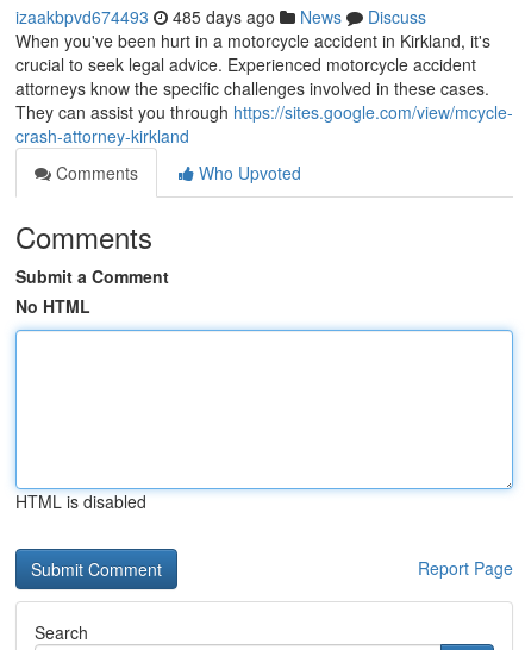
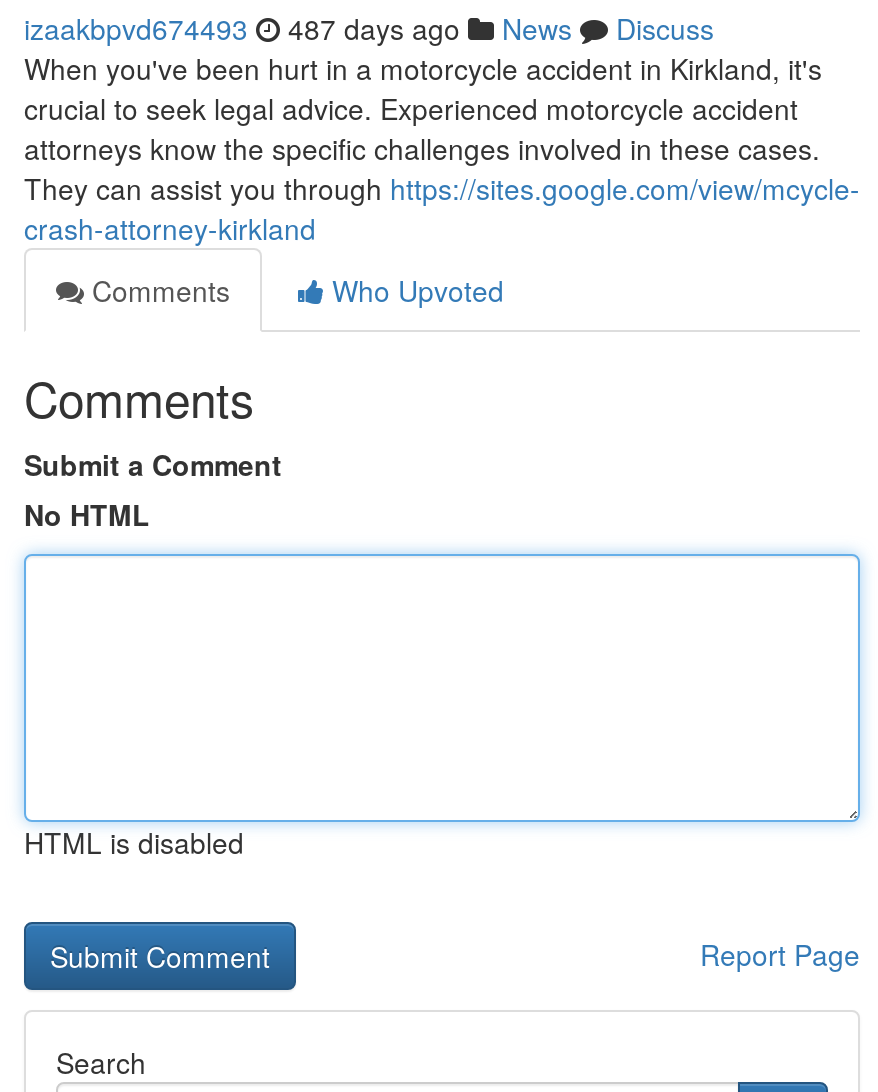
[15,5,426,29] izaakbpvd674493 485 days ago News Discuss -> [24,8,714,48] izaakbpvd674493 487 days ago News Discuss

